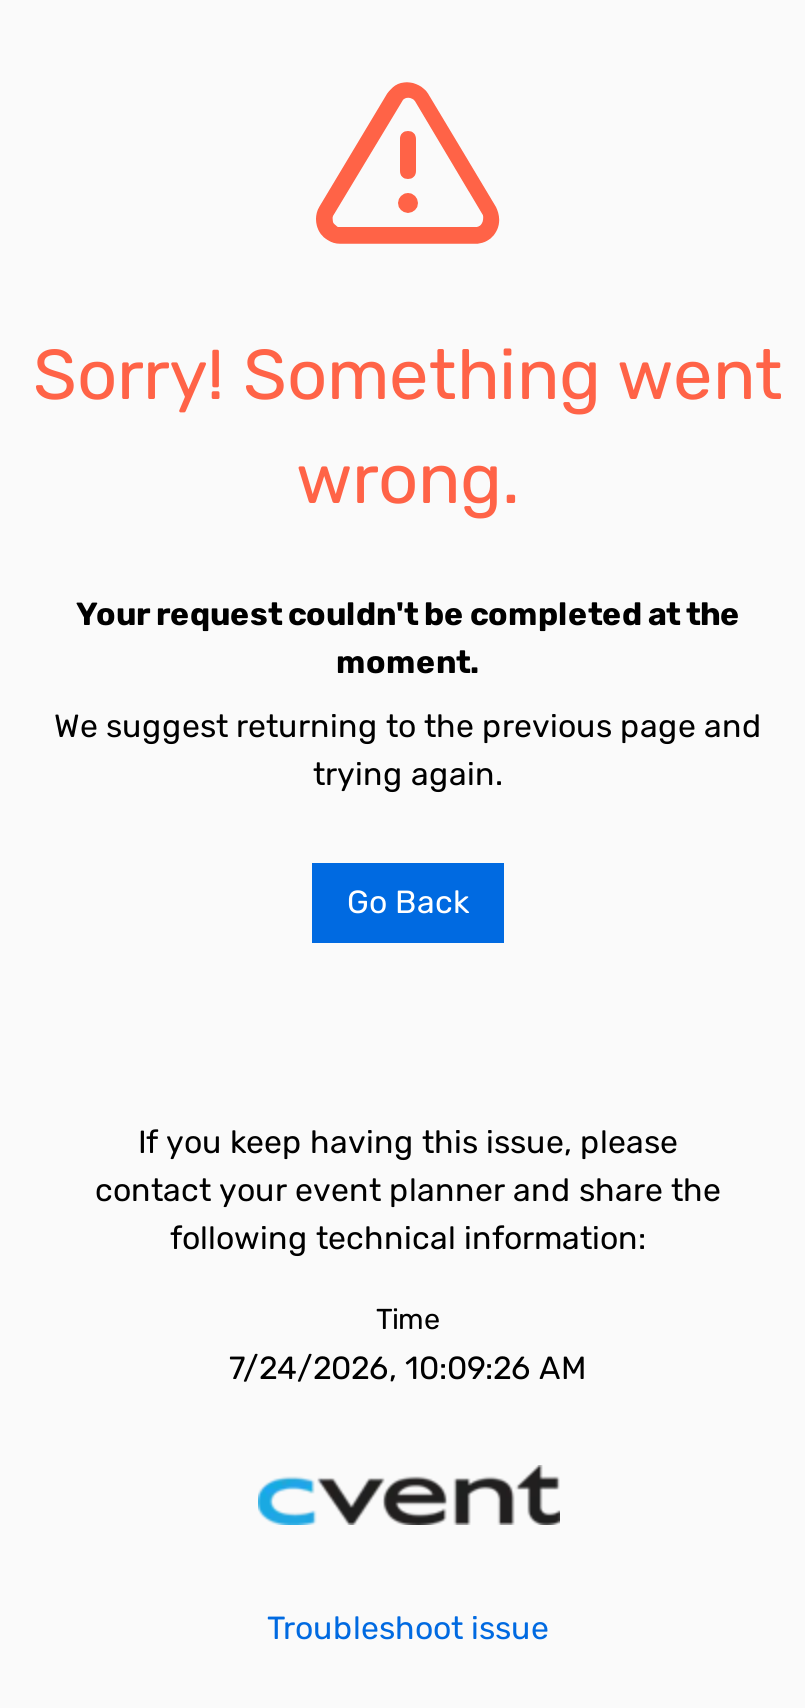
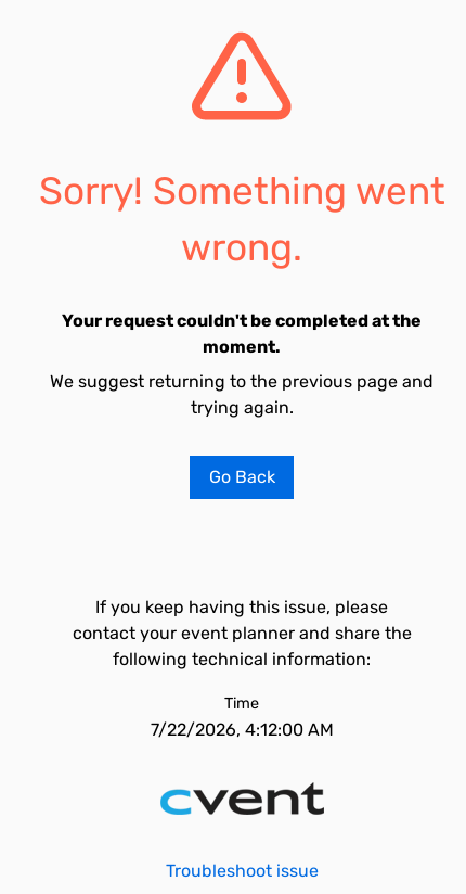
[229,1349,587,1387] 7/24/2026, 10:09:26 AM -> [150,719,333,740] 7/22/2026, 4:12:00 AM

